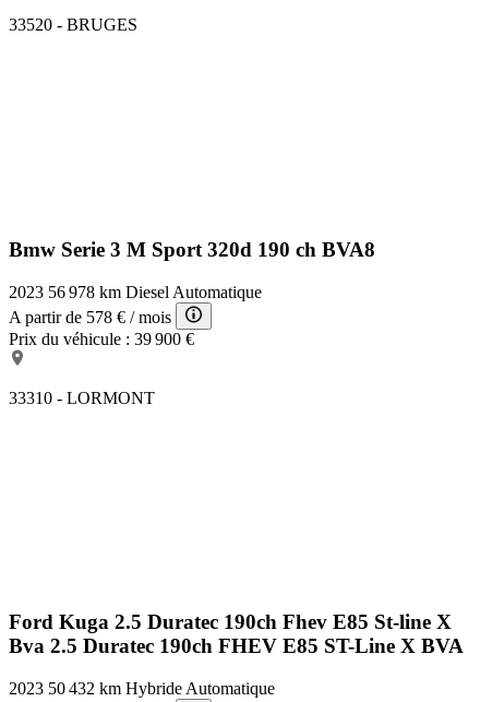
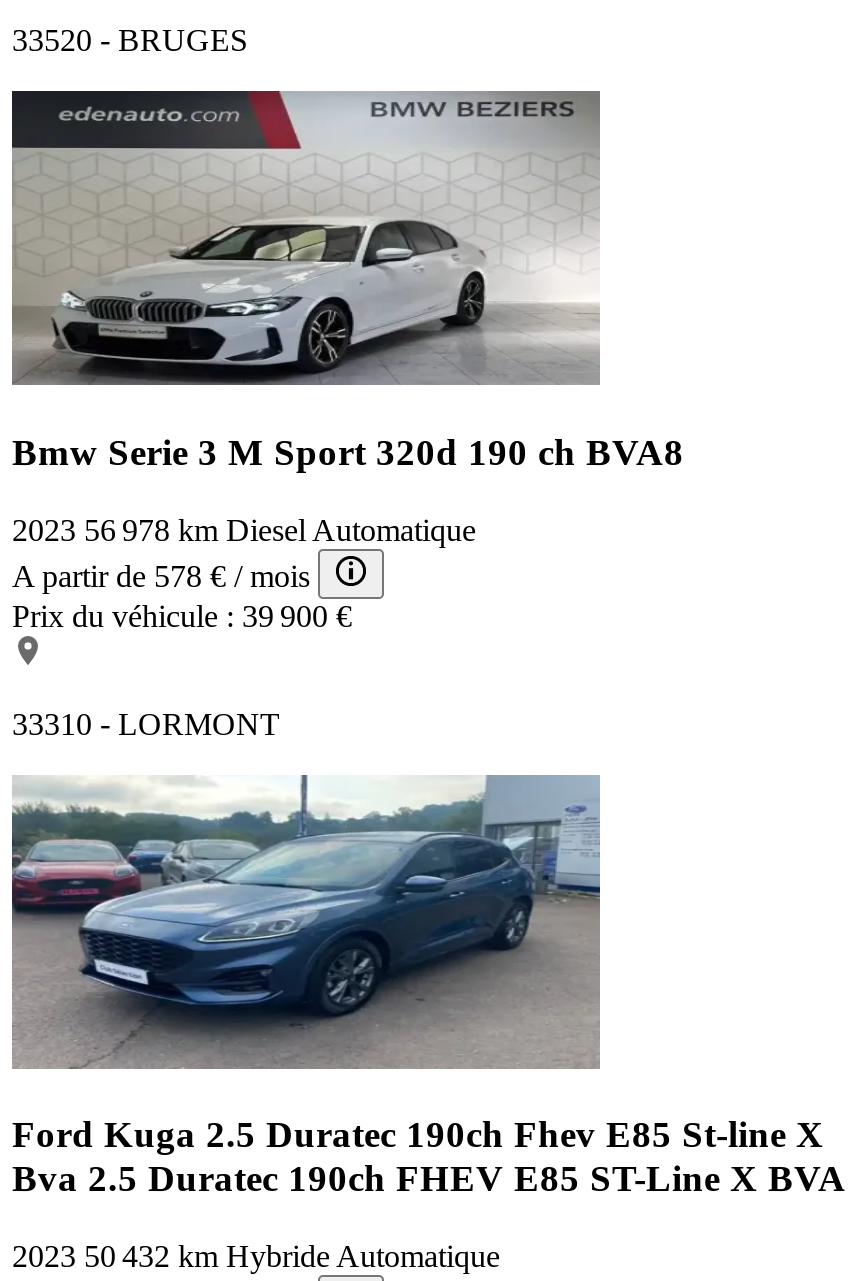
none -> [10,89,602,387] [image]
none -> [10,773,602,1071] [image]

